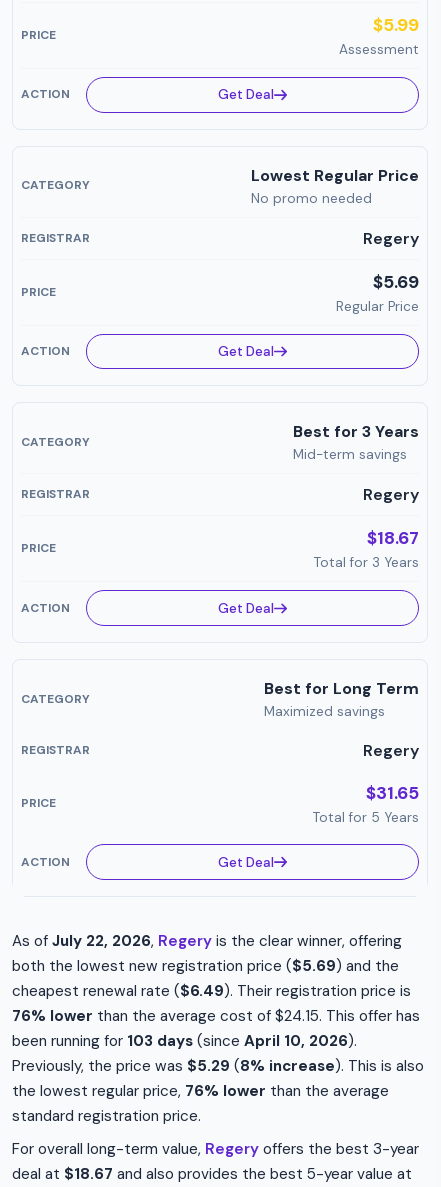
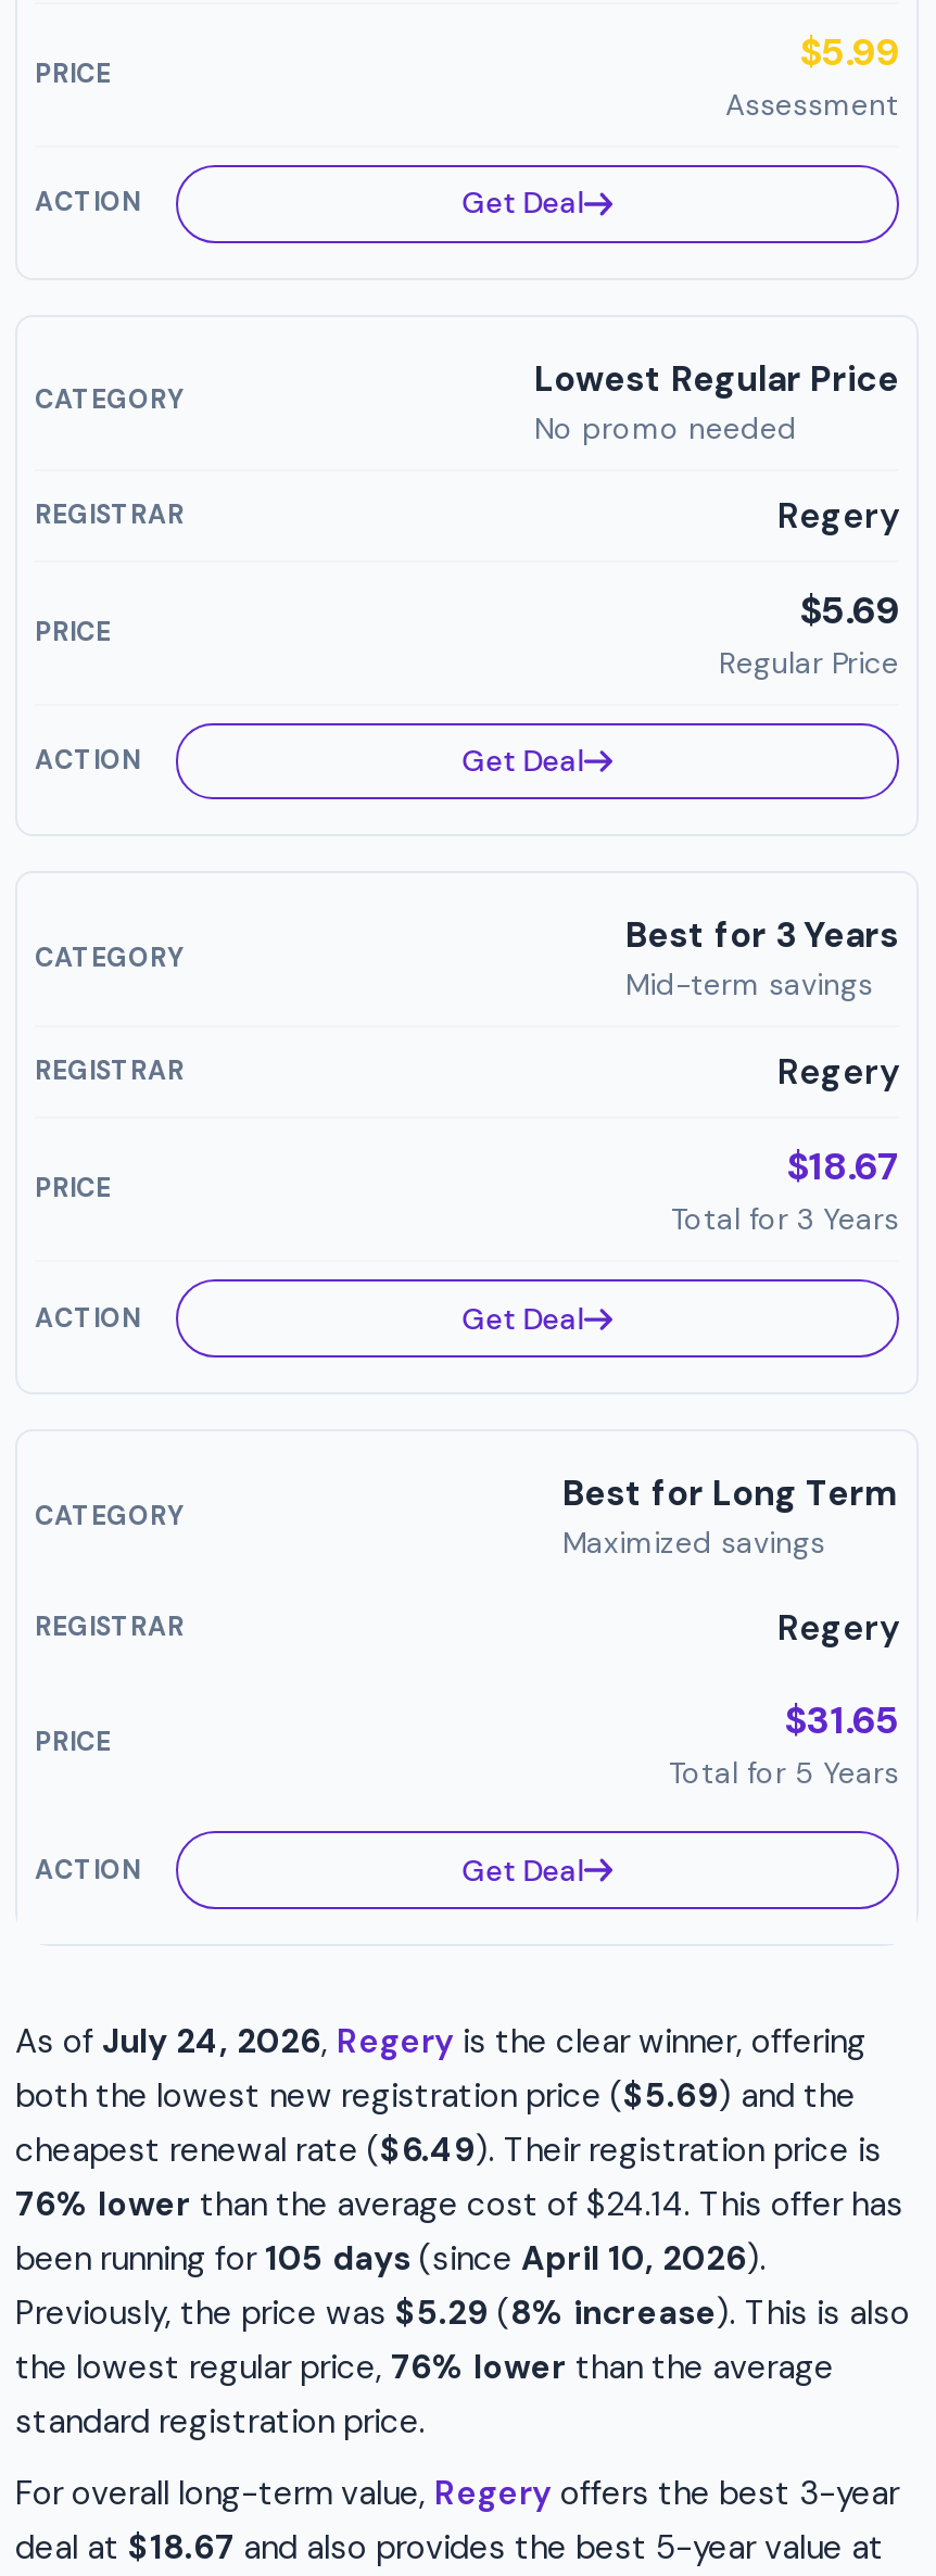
[12,931,402,951] As of July 22, 2026, Regery is the clear winner, offering -> [15,2021,867,2064] As of July 24, 2026, Regery is the clear winner, offering
[12,1006,420,1026] 76% lower than the average cost of $24.15. This offer has -> [15,2184,903,2227] 76% lower than the average cost of $24.14. This offer has
[12,1031,357,1051] been running for 103 days (since April 10, 2026). -> [15,2238,767,2281] been running for 105 days (since April 10, 2026).

